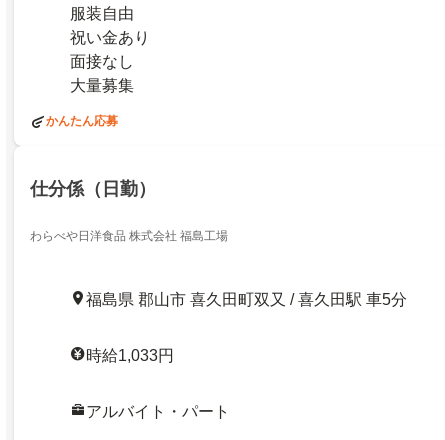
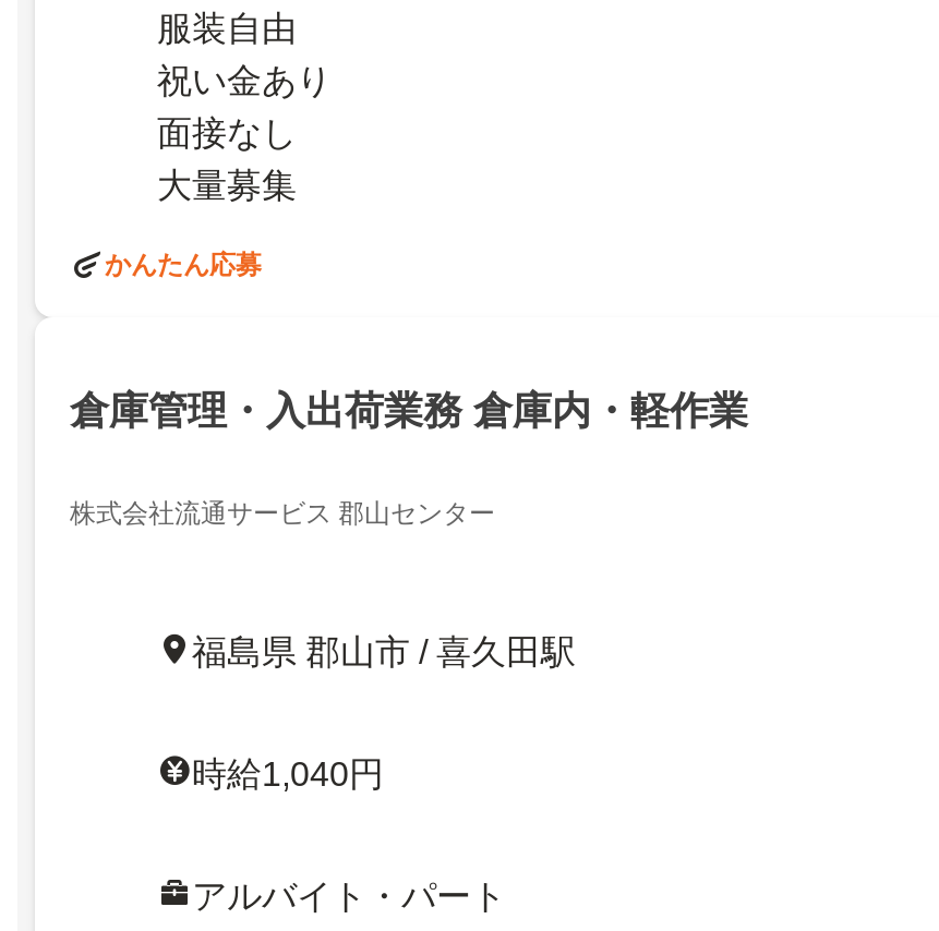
[30,179,156,199] 仕分係（日勤） -> [70,389,748,432] 倉庫管理・入出荷業務 倉庫内・軽作業
[30,229,228,243] わらべや日洋食品 株式会社 福島工場 -> [70,497,495,528] 株式会社流通サービス 郡山センター
[86,291,407,308] 福島県 郡山市 喜久田町双又 / 喜久田駅 車5分 -> [192,633,576,670] 福島県 郡山市 / 喜久田駅
[86,347,174,364] 時給1,033円 -> [192,755,384,792] 時給1,040円

